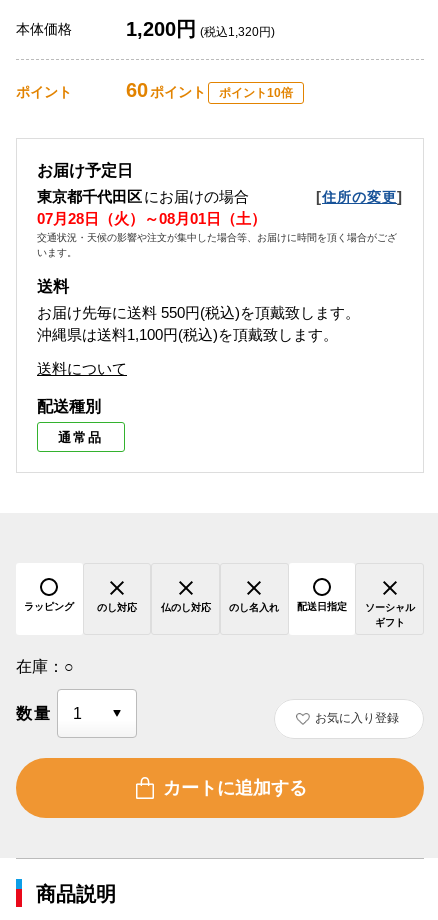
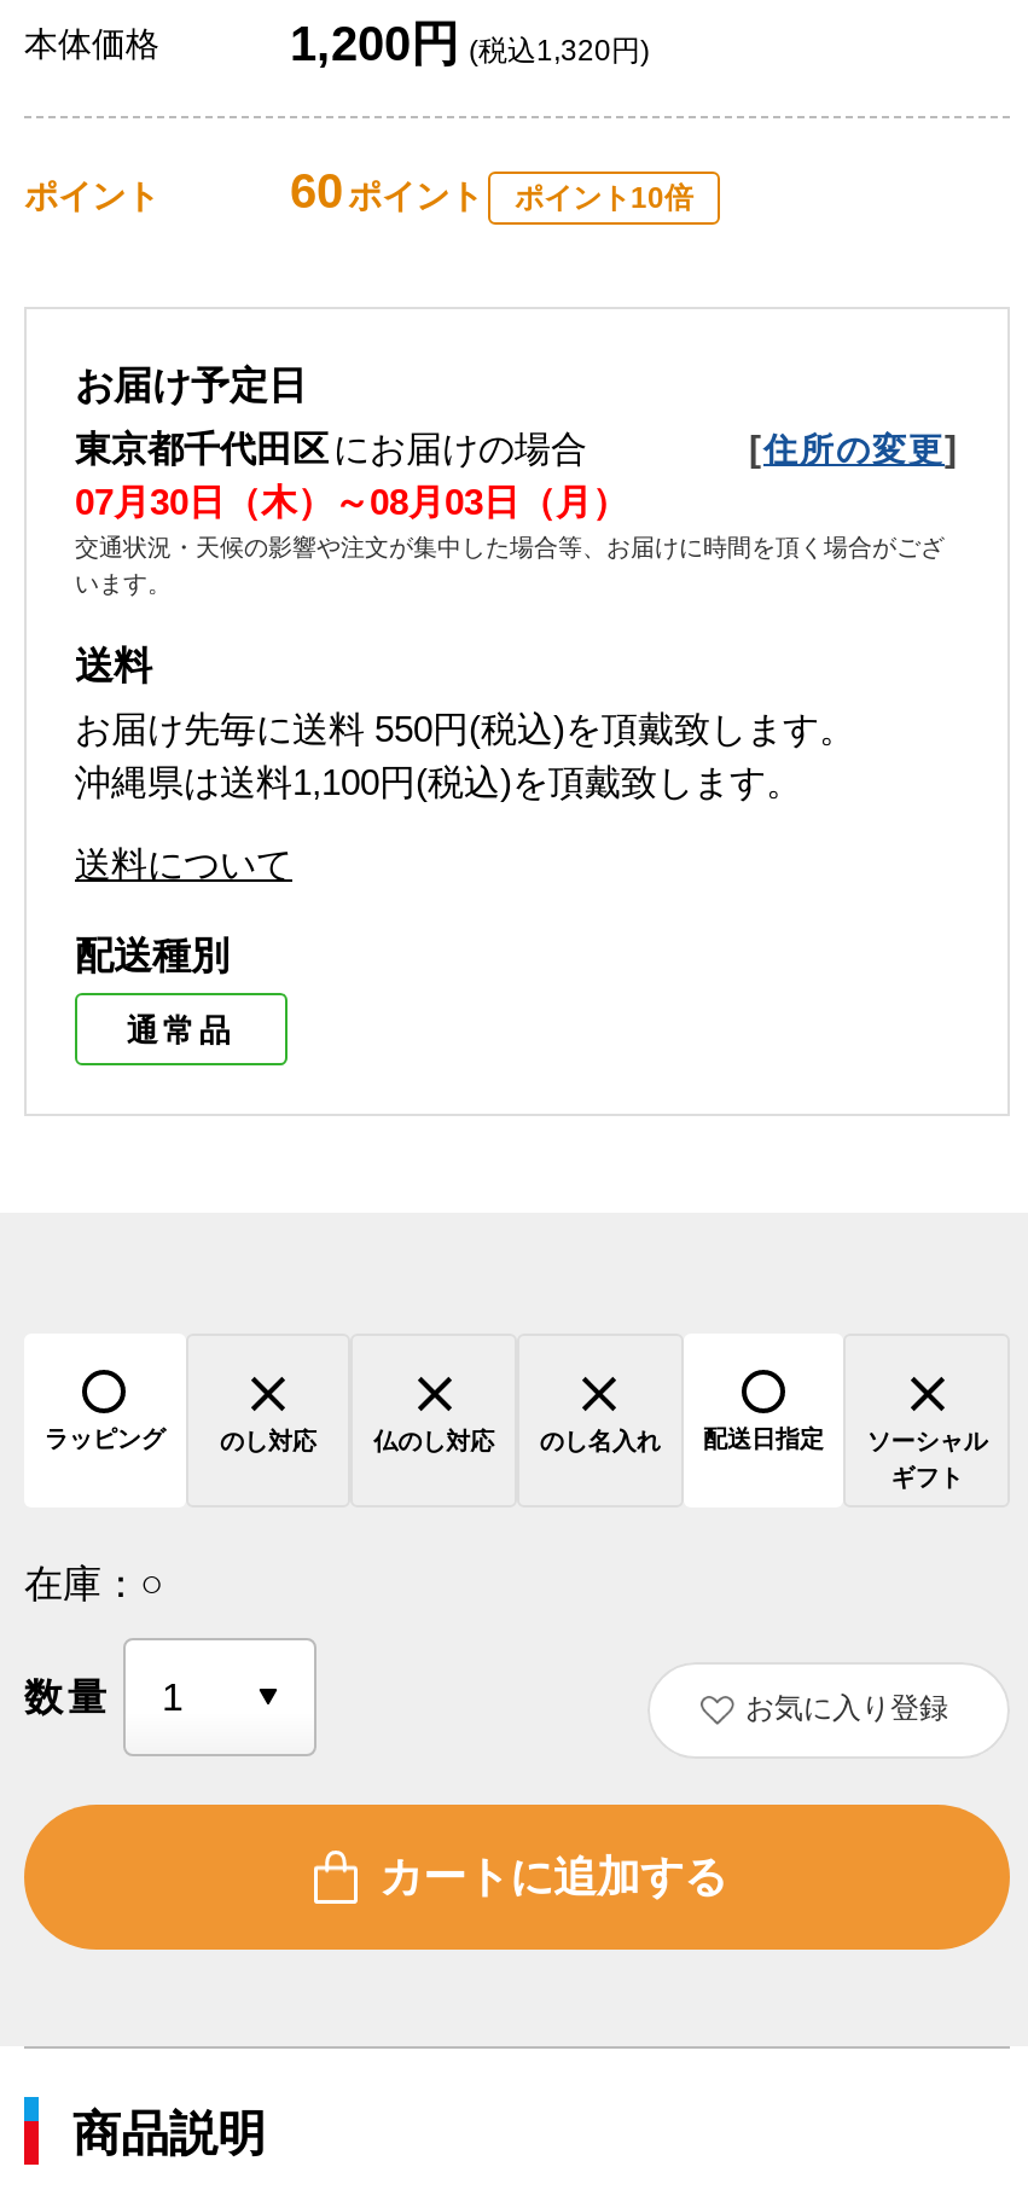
[37,210,266,227] 07月28日（火）～08月01日（土） -> [75,481,628,523] 07月30日（木）～08月03日（月）

